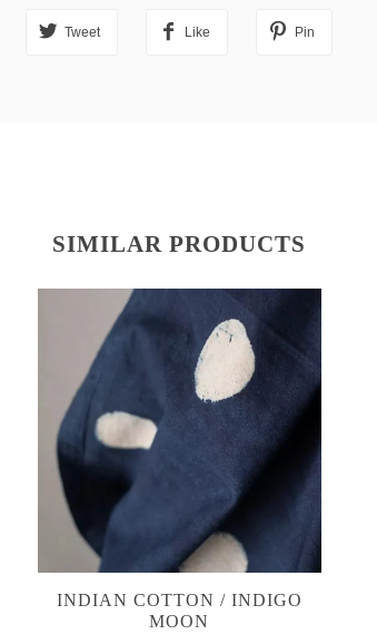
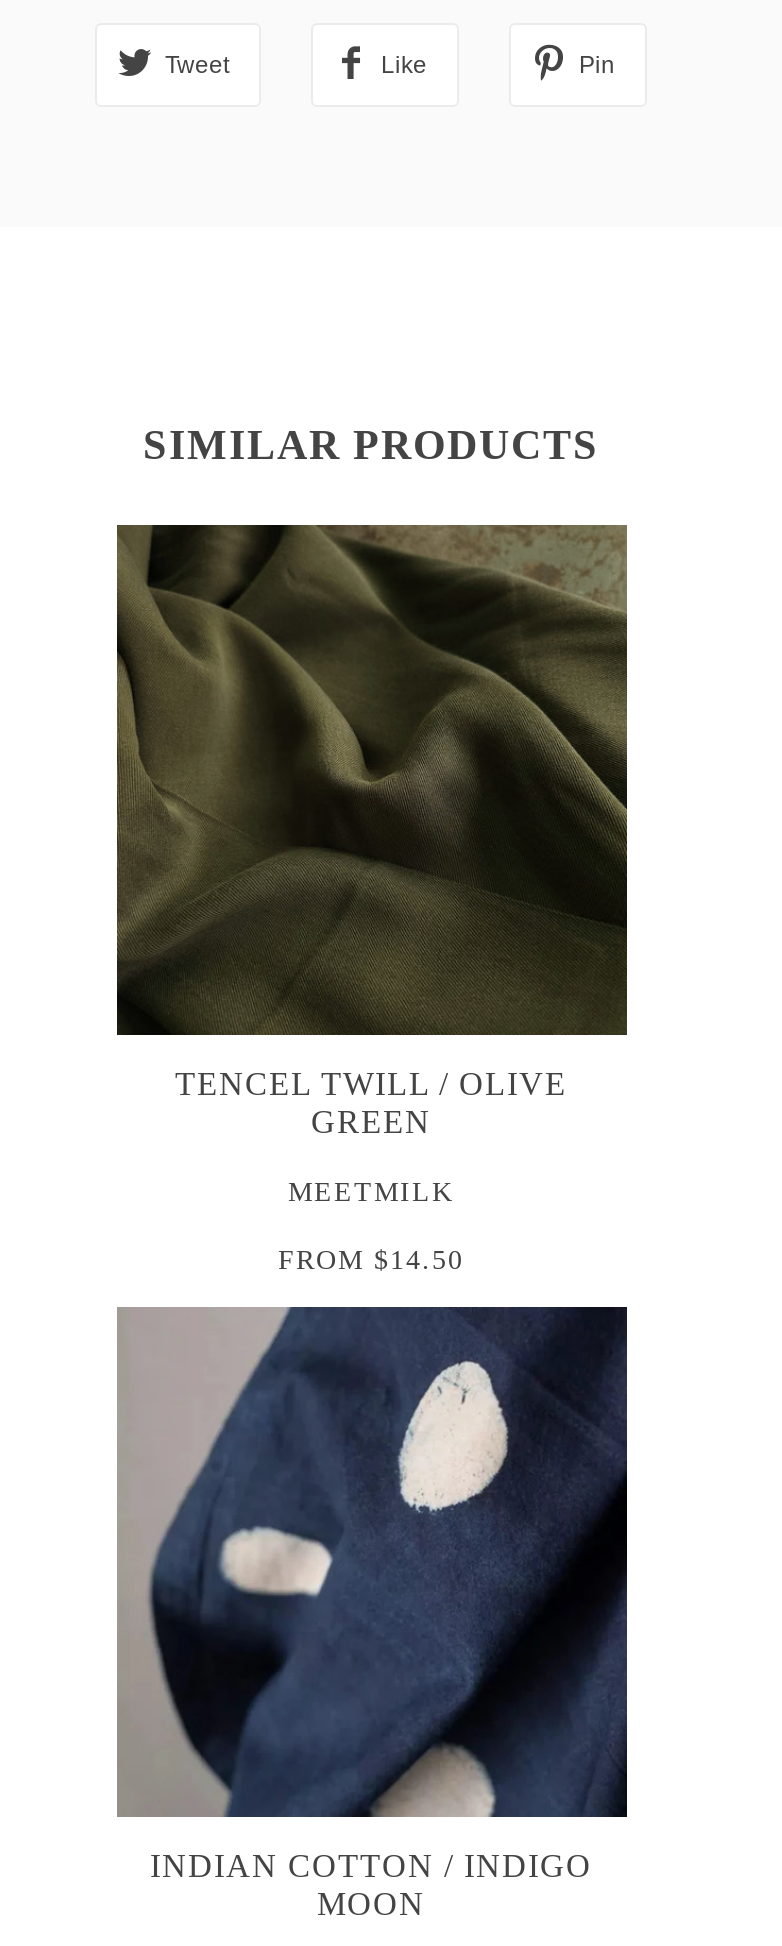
none -> [117,523,629,1276] [image] | TENCEL TWILL / OLIVE | GREEN | MEETMILK | FROM $14.50

